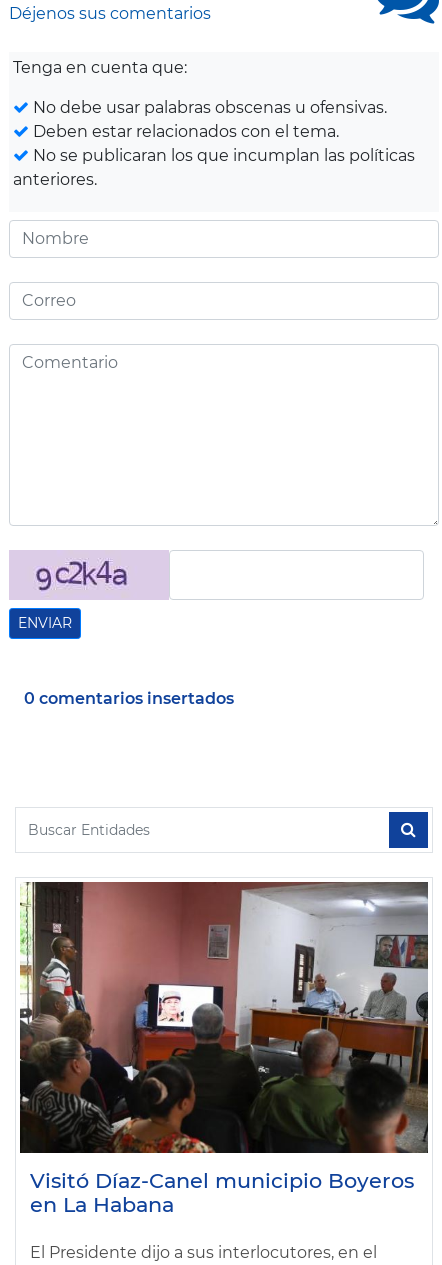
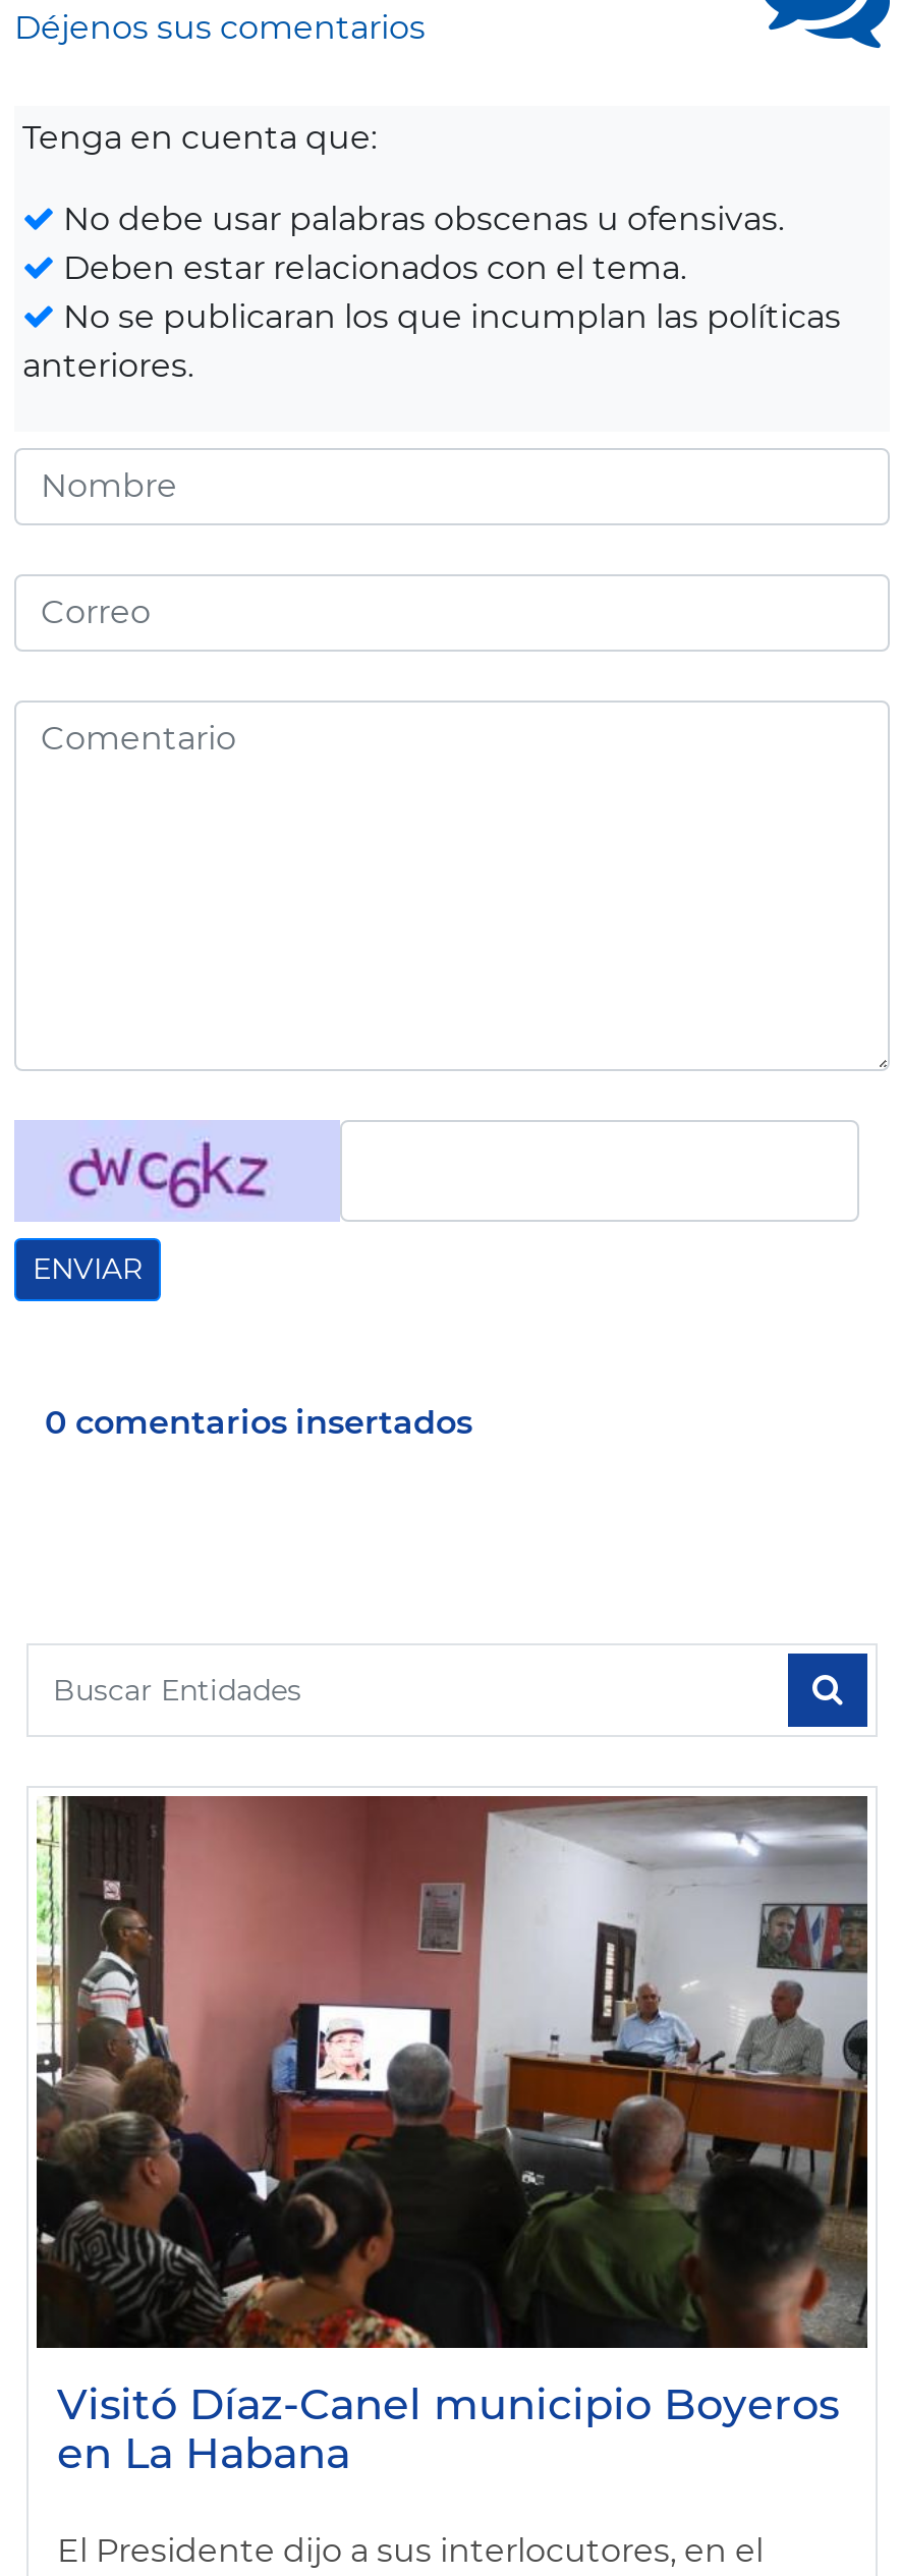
[37,560,133,593] [image] -> [69,1142,269,1210] [image]

